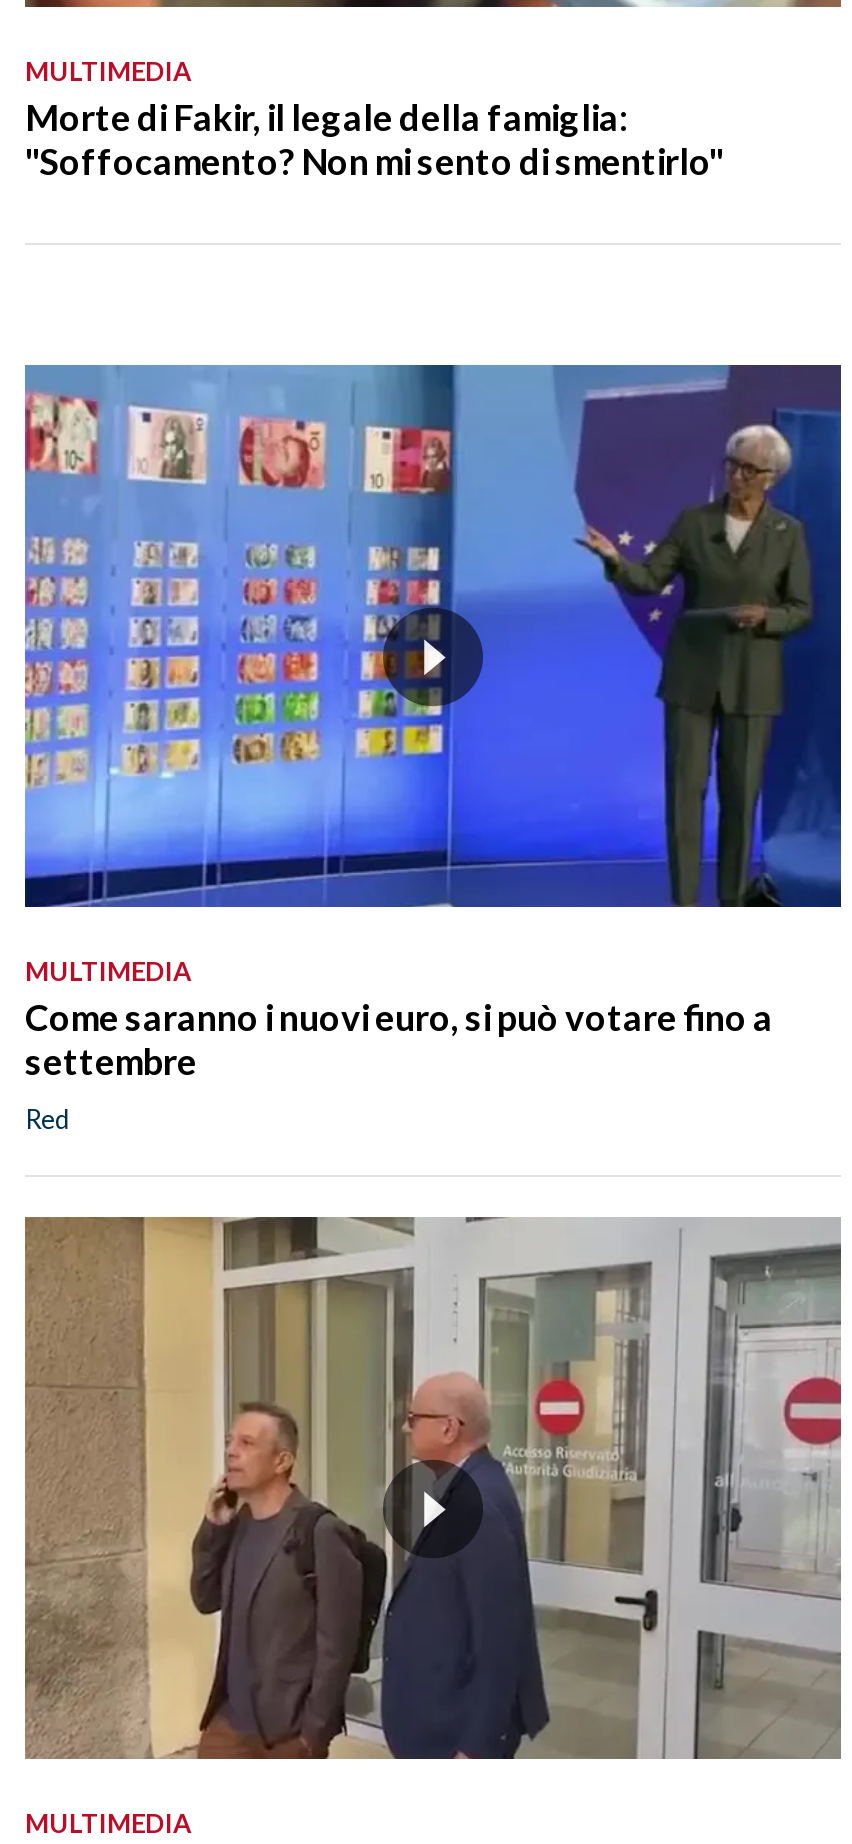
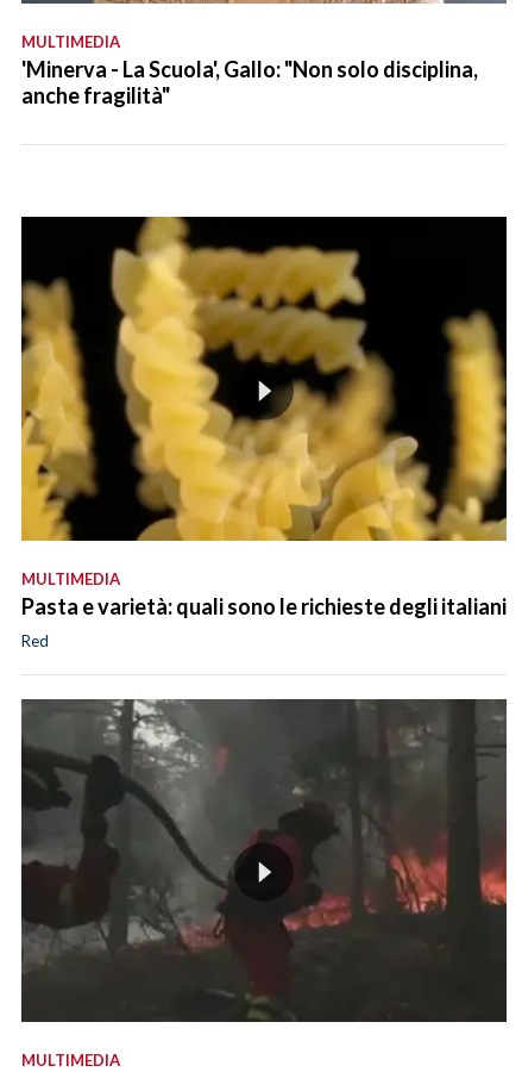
[25,95,723,183] Morte di Fakir, il legale della famiglia: | "Soffocamento? Non mi sento di smentirlo" -> [21,57,478,109] 'Minerva - La Scuola', Gallo: "Non solo disciplina, | anche fragilità"
[23,364,843,910] [image] -> [20,216,508,542] [image]
[25,995,773,1083] Come saranno i nuovi euro, si può votare fino a | settembre -> [21,593,507,619] Pasta e varietà: quali sono le richieste degli italiani
[23,1216,843,1762] [image] -> [20,698,508,1023] [image]

